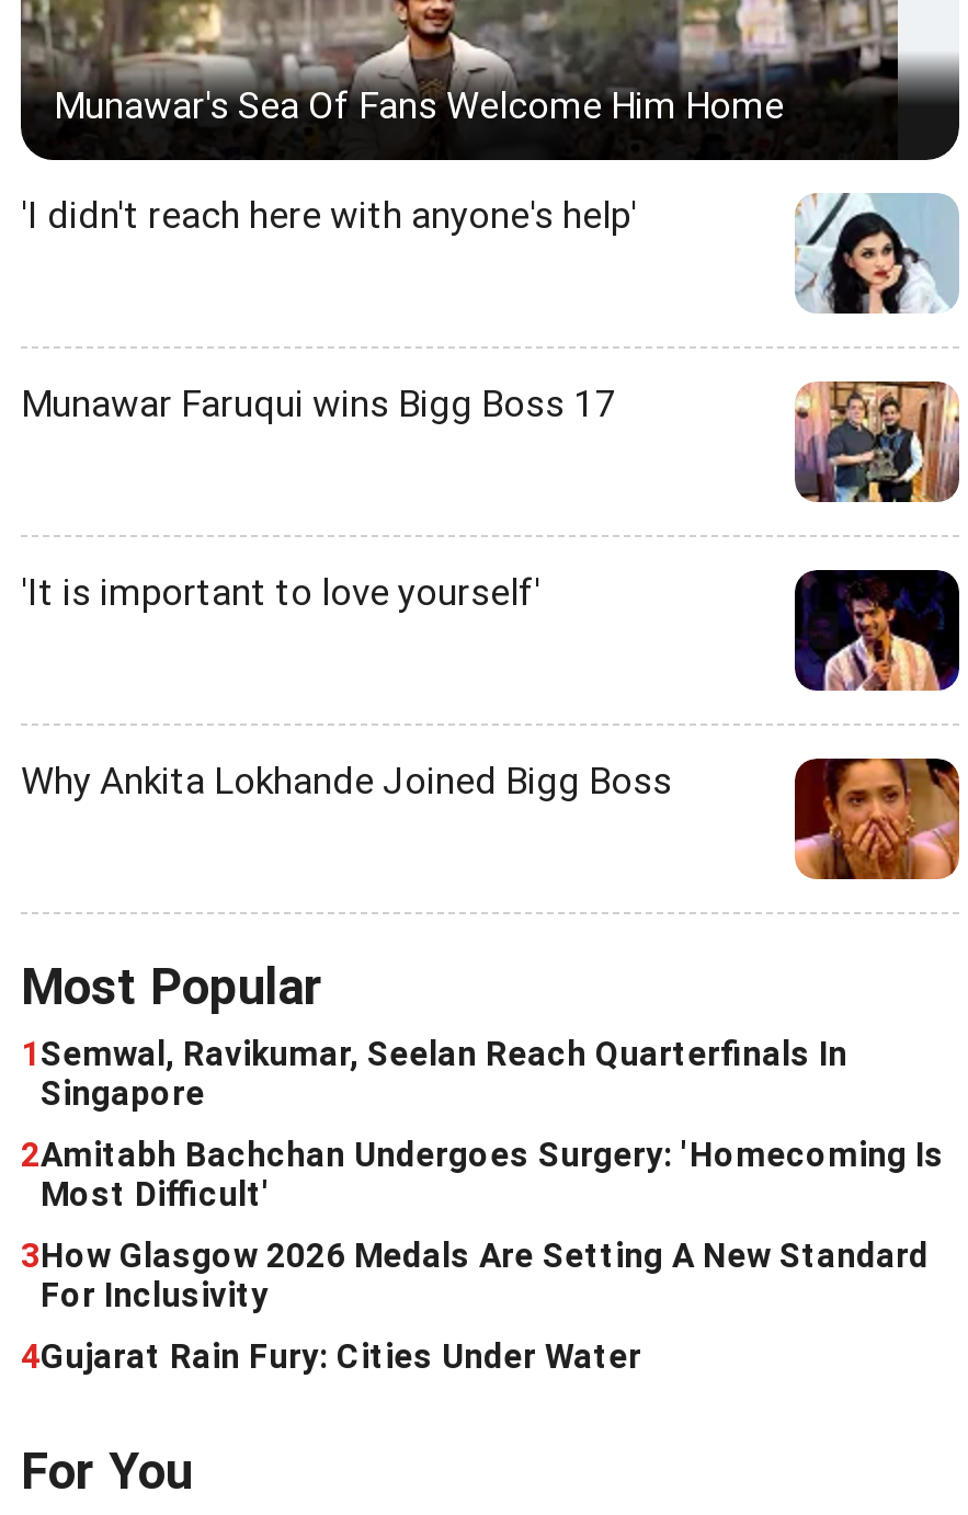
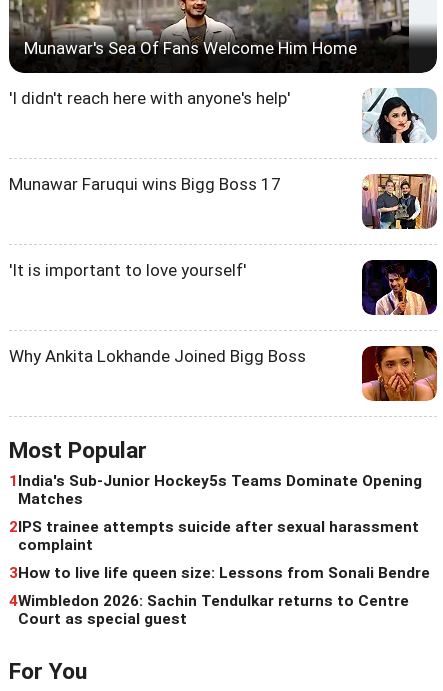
[21,1035,847,1114] 1 Semwal, Ravikumar, Seelan Reach Quarterfinals In | Singapore -> [9,472,422,508] 1 India's Sub-Junior Hockey5s Teams Dominate Opening | Matches
[21,1135,944,1214] 2Amitabh Bachchan Undergoes Surgery: 'Homecoming Is | Most Difficult' -> [9,518,419,554] 2IPS trainee attempts suicide after sexual harassment | complaint
[21,1236,929,1315] 3How Glasgow 2026 Medals Are Setting A New Standard | For Inclusivity -> [9,564,430,582] 3How to live life queen size: Lessons from Sonali Bendre
[21,1337,641,1377] 4Gujarat Rain Fury: Cities Under Water -> [9,592,409,628] 4Wimbledon 2026: Sachin Tendulkar returns to Centre | Court as special guest

